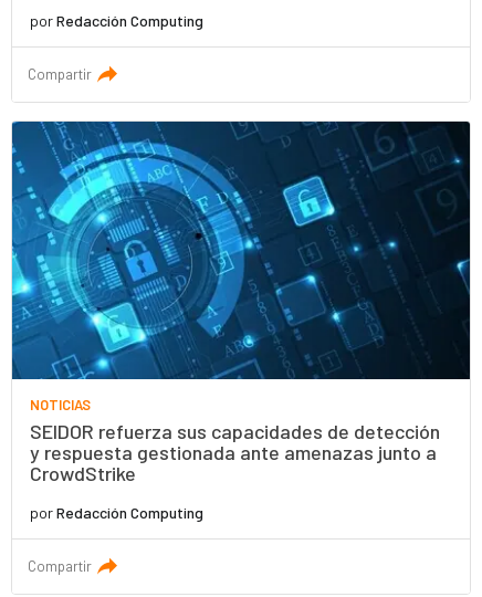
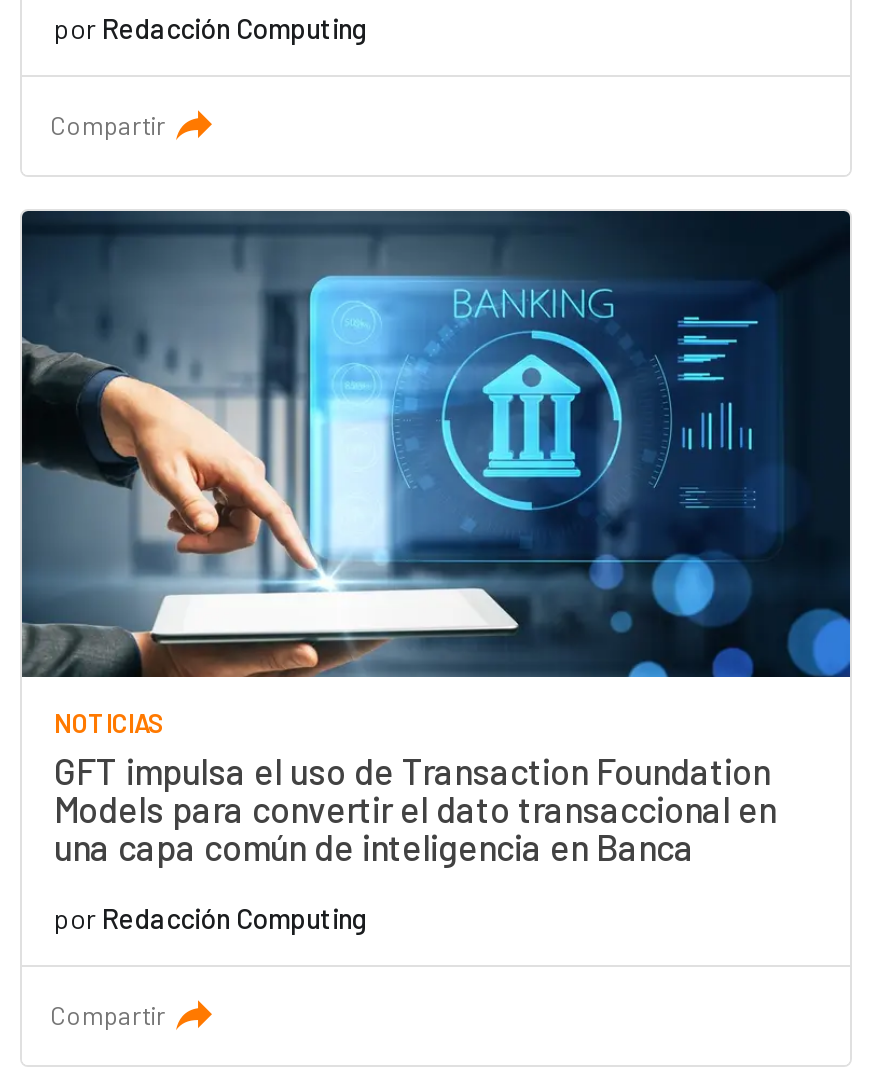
[11,121,471,486] [image] | SEIDOR refuerza sus capacidades de detección | y respuesta gestionada ante amenazas junto a | CrowdStrike -> [20,209,852,870] [image] | GFT impulsa el uso de Transaction Foundation | Models para convertir el dato transaccional en | una capa común de inteligencia en Banca

